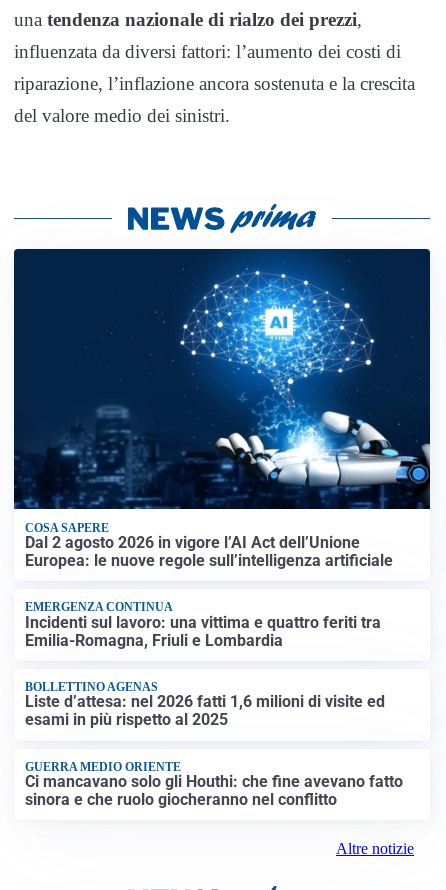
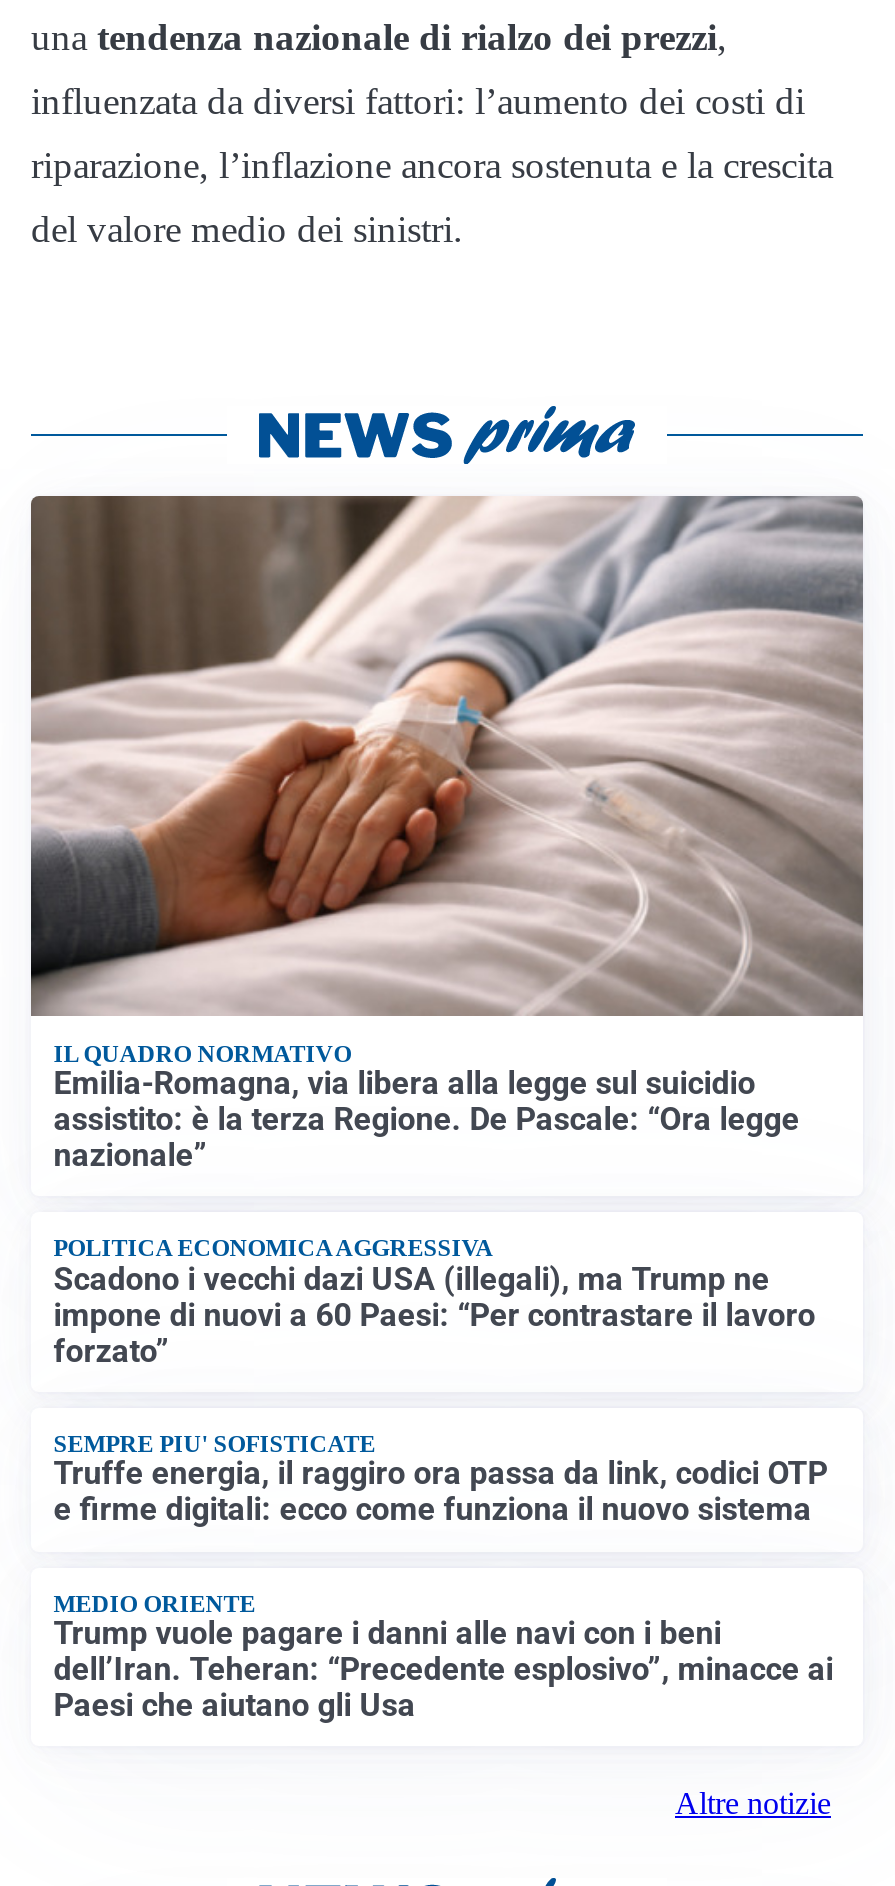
[13,248,431,570] [image] | COSA SAPERE | Dal 2 agosto 2026 in vigore l’AI Act dell’Unione | Europea: le nuove regole sull’intelligenza artificiale -> [29,494,865,1174] [image] | IL QUADRO NORMATIVO | Emilia-Romagna, via libera alla legge sul suicidio | assistito: è la terza Regione. De Pascale: “Ora legge | nazionale”
[25,600,381,650] EMERGENZA CONTINUA | Incidenti sul lavoro: una vittima e quattro feriti tra | Emilia-Romagna, Friuli e Lombardia -> [53,1235,815,1369] POLITICA ECONOMICA AGGRESSIVA | Scadono i vecchi dazi USA (illegali), ma Trump ne | impone di nuovi a 60 Paesi: “Per contrastare il lavoro | forzato”
[25,680,385,729] BOLLETTINO AGENAS | Liste d’attesa: nel 2026 fatti 1,6 milioni di visite ed | esami in più rispetto al 2025 -> [53,1430,827,1529] SEMPRE PIU' SOFISTICATE | Truffe energia, il raggiro ora passa da link, codici OTP | e firme digitali: ecco come funziona il nuovo sistema
[25,760,403,809] GUERRA MEDIO ORIENTE | Ci mancavano solo gli Houthi: che fine avevano fatto | sinora e che ruolo giocheranno nel conflitto -> [53,1590,833,1724] MEDIO ORIENTE | Trump vuole pagare i danni alle navi con i beni | dell’Iran. Teheran: “Precedente esplosivo”, minacce ai | Paesi che aiutano gli Usa

